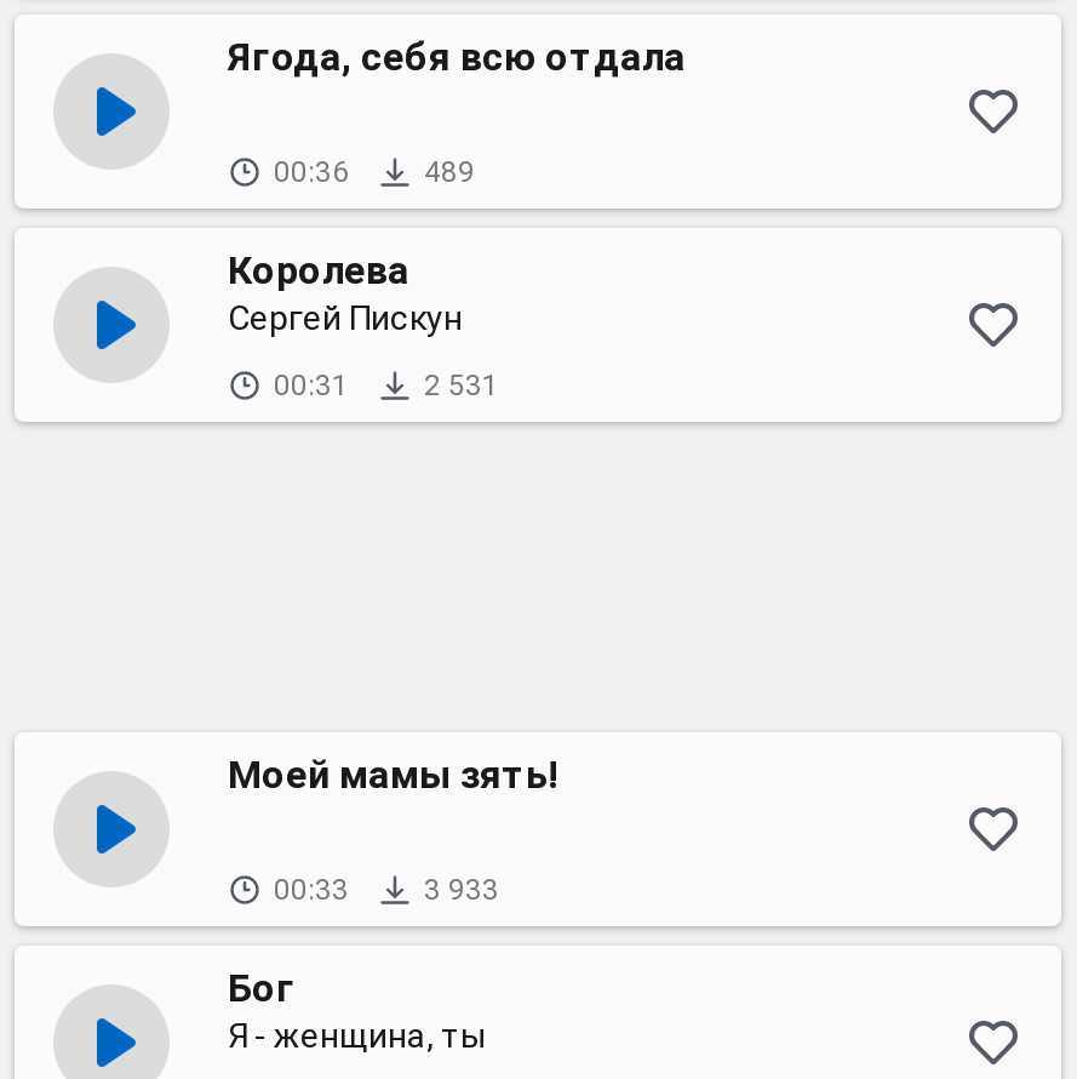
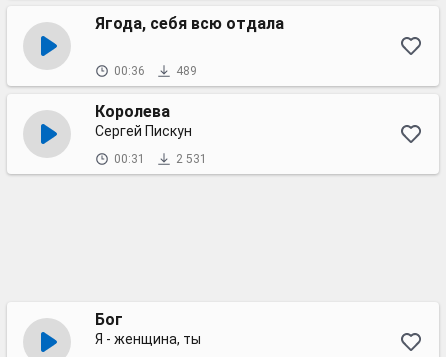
[228,752,557,907] Моей мамы зять! | 00:33 | 3 933 -> none

